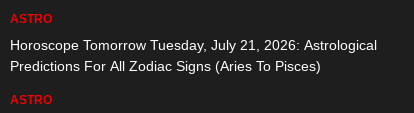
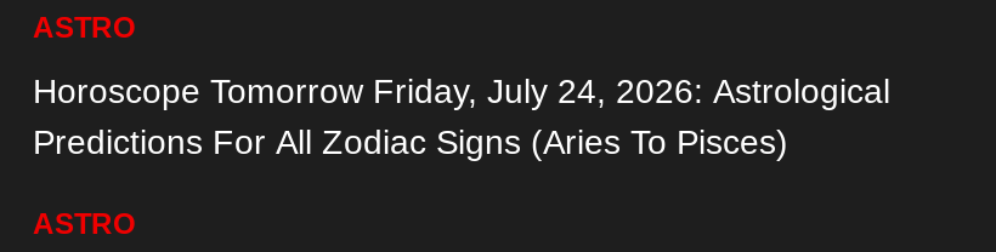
[10,37,377,53] Horoscope Tomorrow Tuesday, July 21, 2026: Astrological -> [33,71,890,110] Horoscope Tomorrow Friday, July 24, 2026: Astrological

